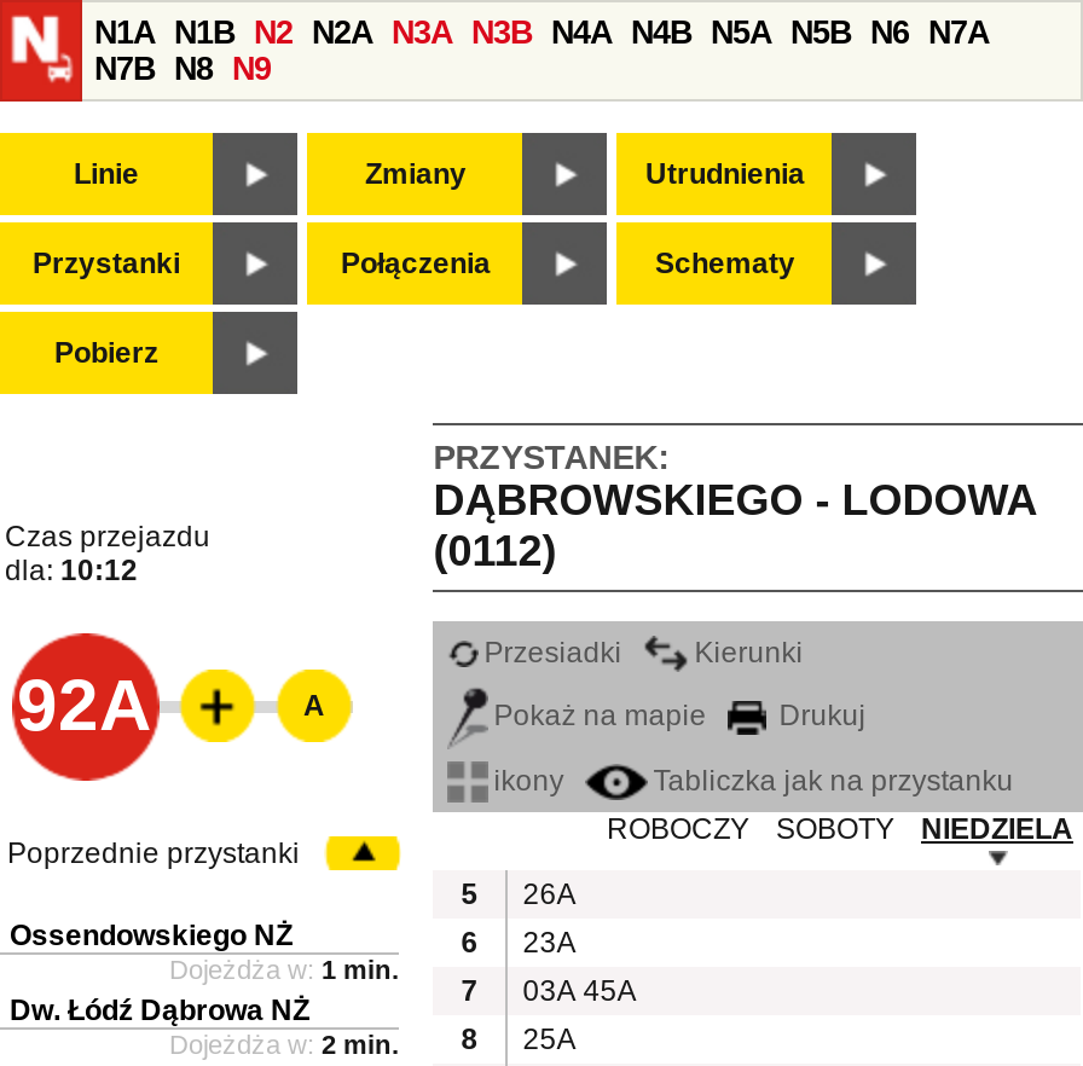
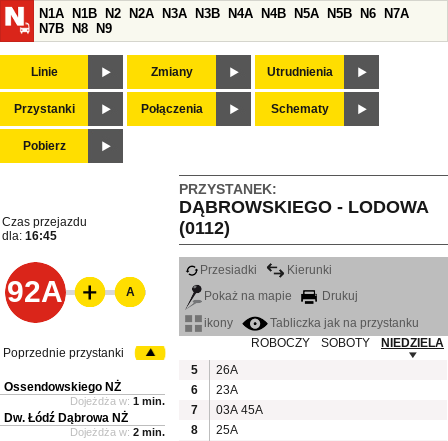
[5,554,138,588] dla: 10:12 -> [2,229,57,243] dla: 16:45

